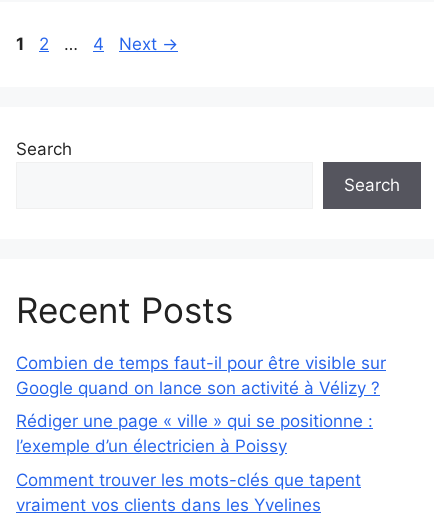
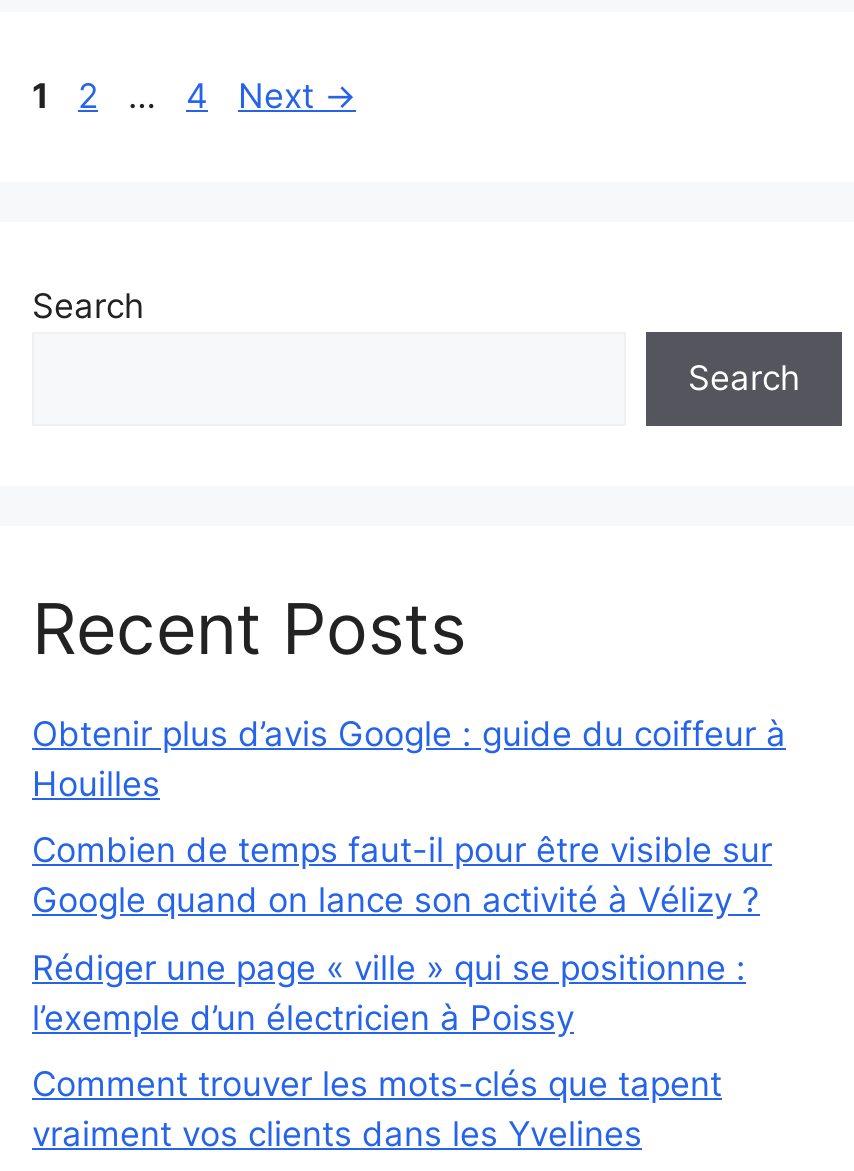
none -> [32,713,786,803] Obtenir plus d’avis Google : guide du coiffeur à | Houilles

